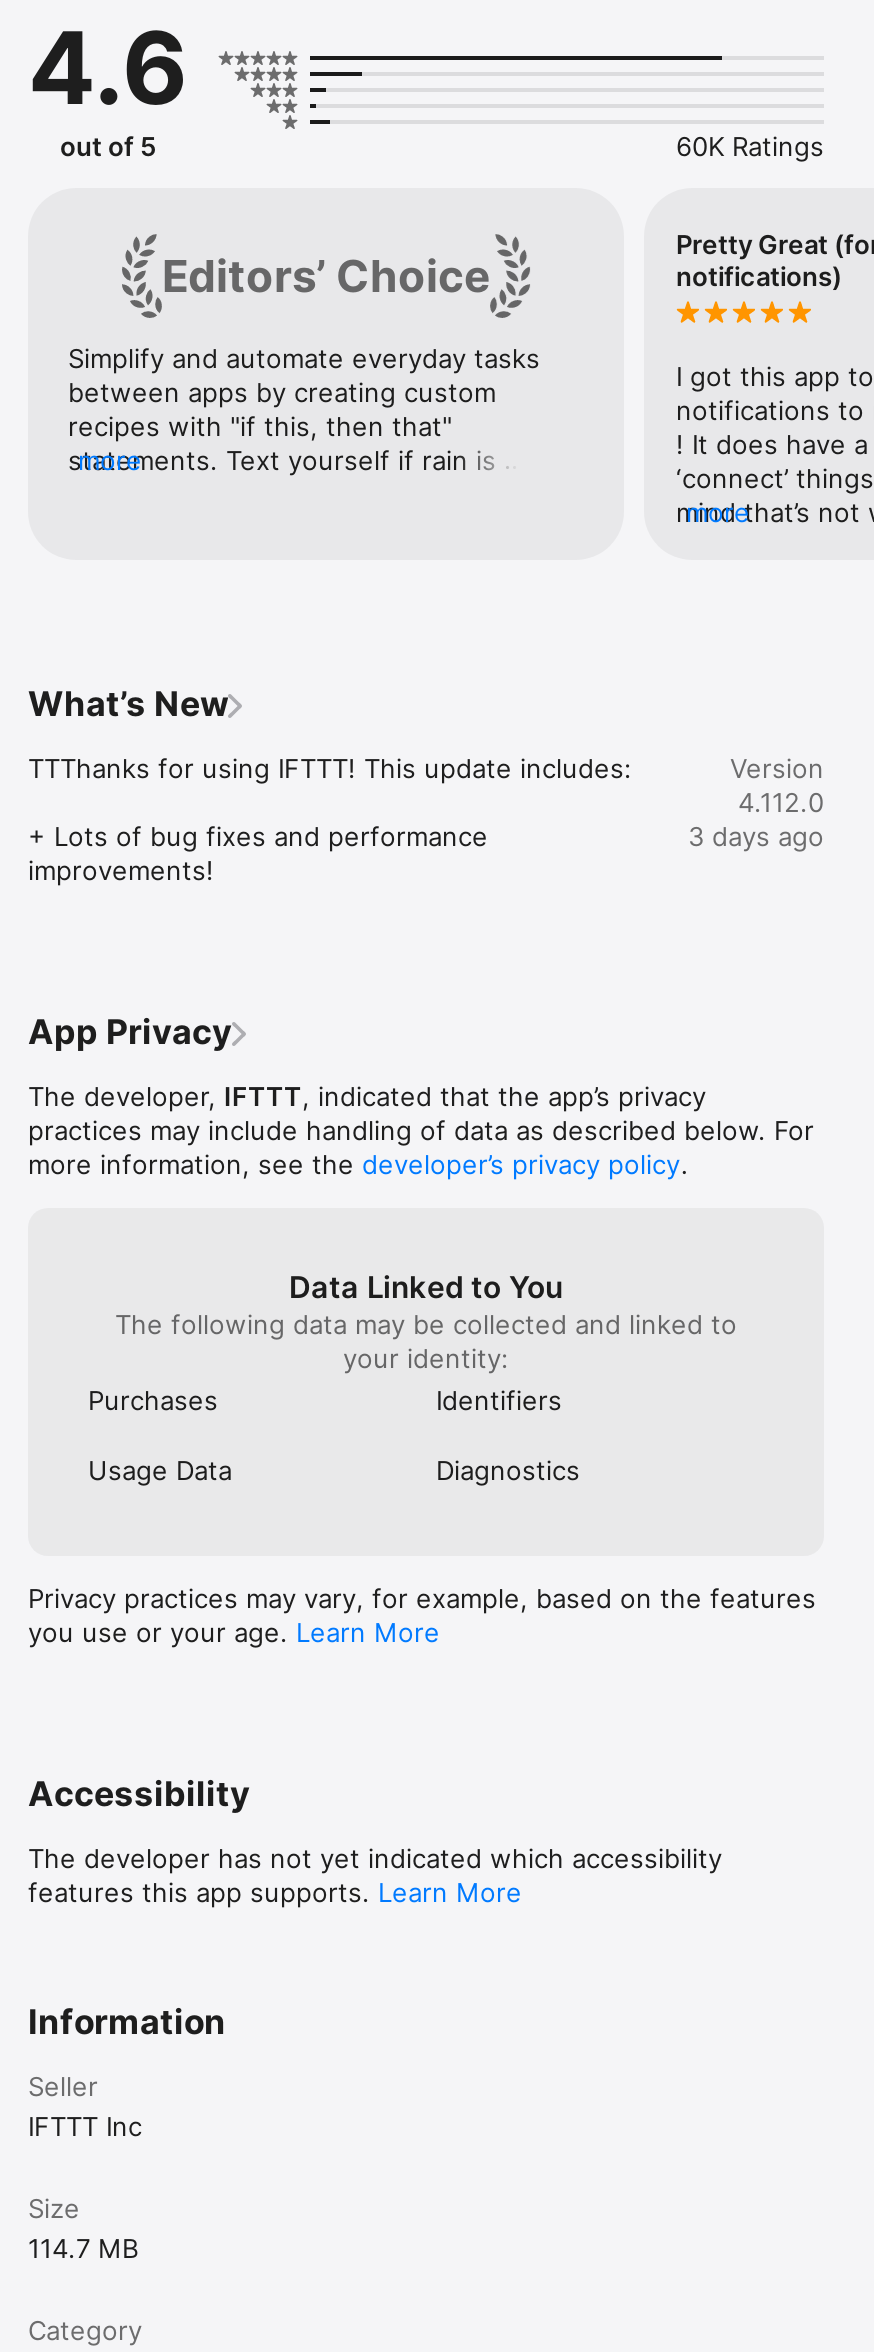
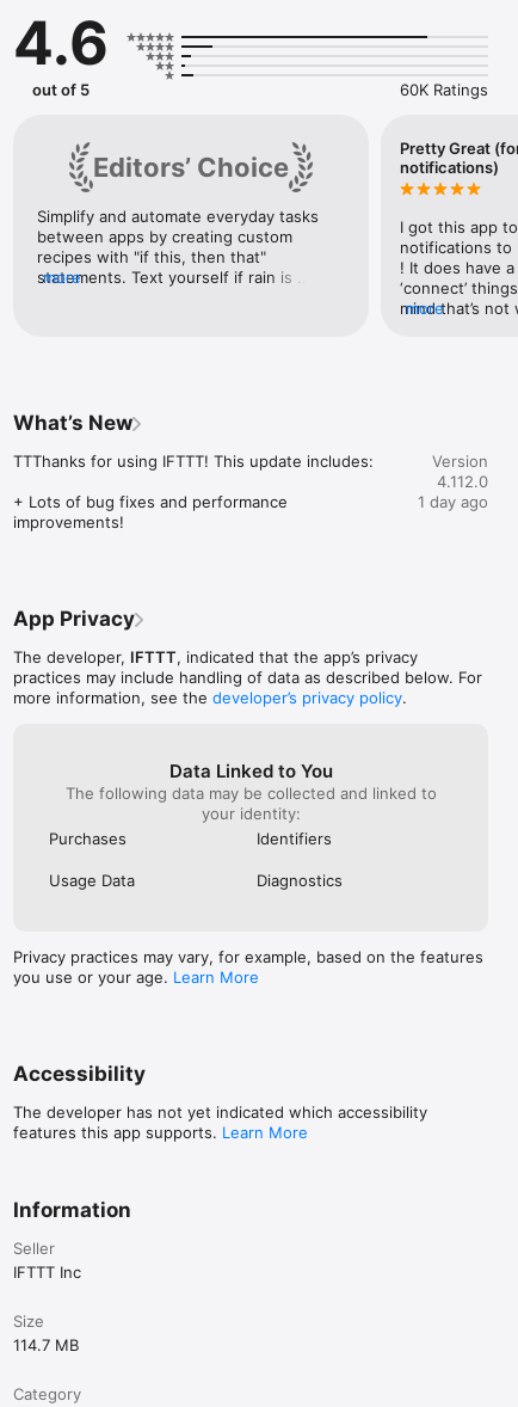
[688,821,824,853] 3 days ago -> [418,493,488,512] 1 day ago

